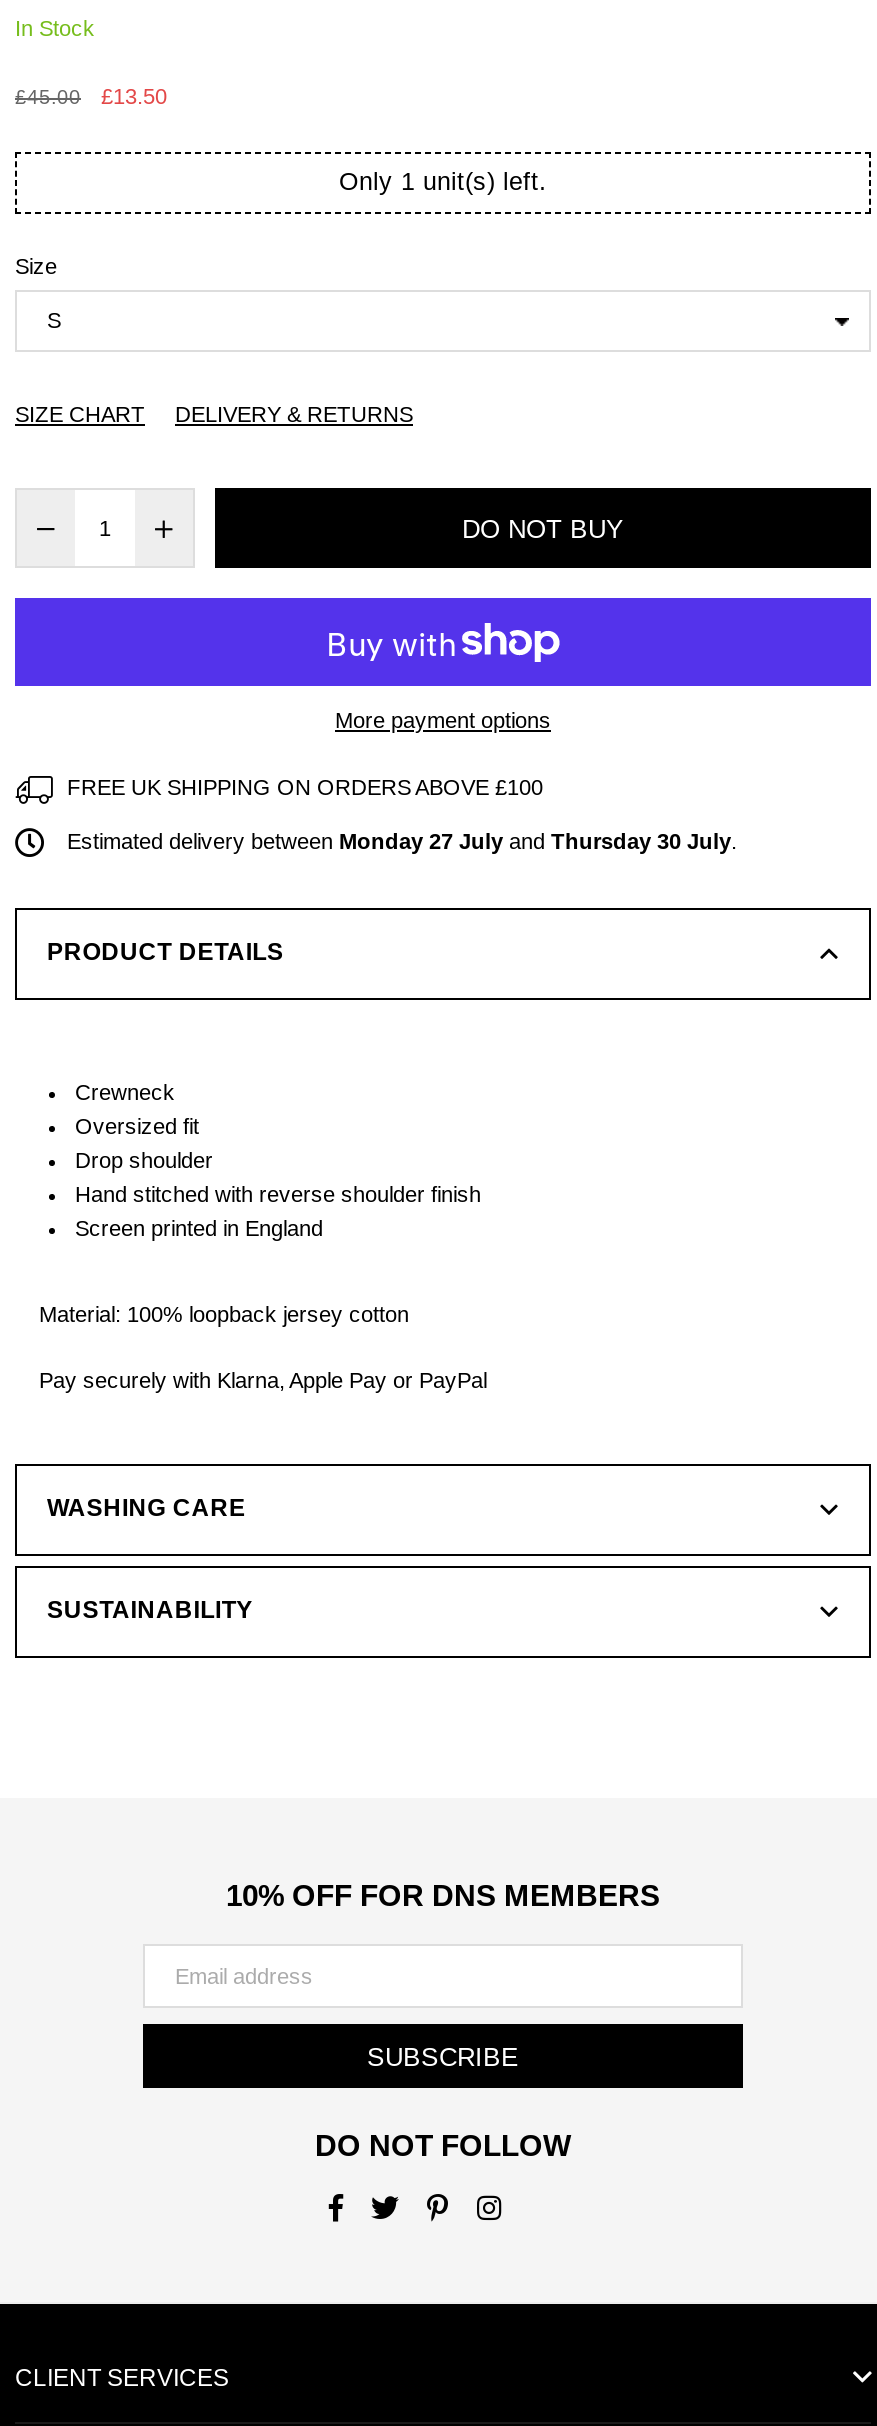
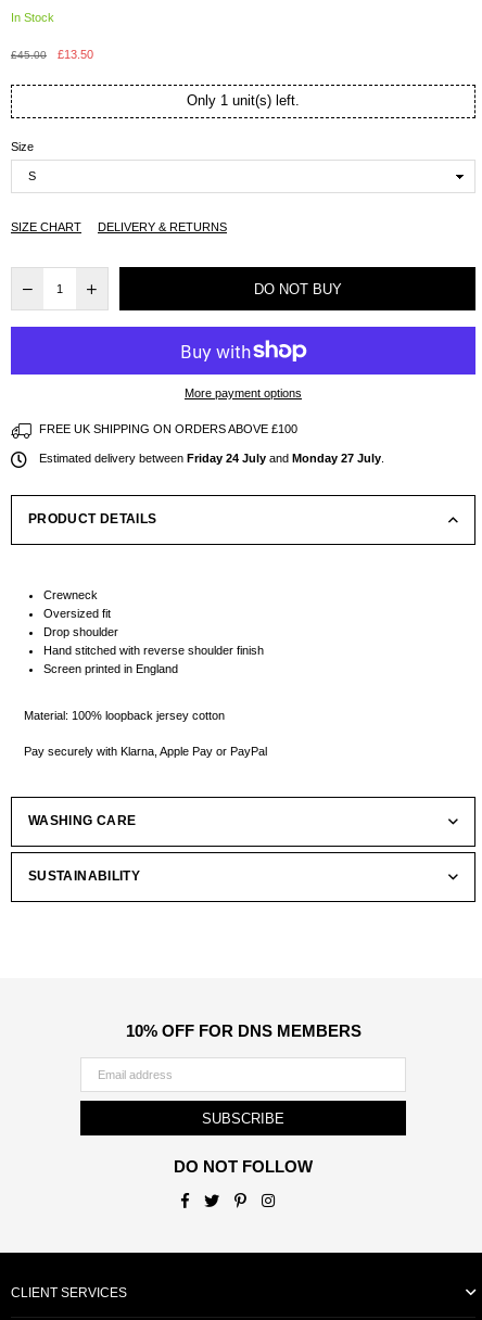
[61,829,737,853] Estimated delivery between Monday 27 July and Thursday 30 July. -> [36,452,384,465] Estimated delivery between Friday 24 July and Monday 27 July.

